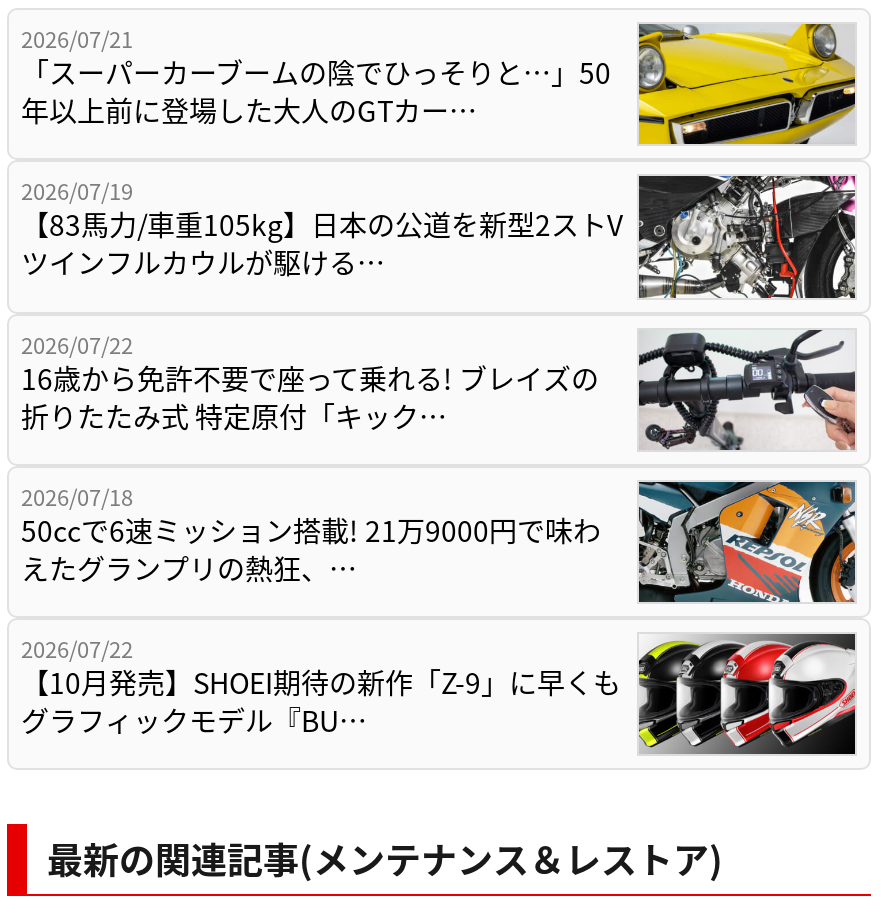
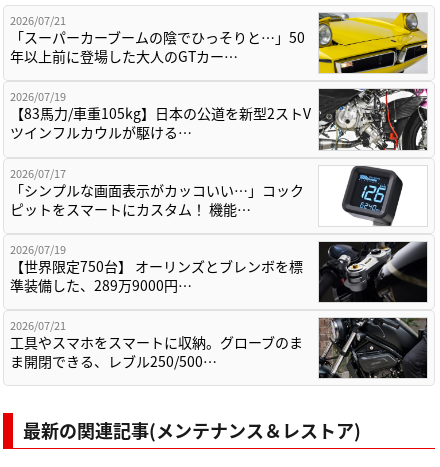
[21,327,857,452] [image] | 2026/07/22 | 16歳から免許不要で座って乗れる! ブレイズの | 折りたたみ式 特定原付「キック… -> [10,164,427,227] [image] | 2026/07/17 | 「シンプルな画面表示がカッコいい…」コック | ピットをスマートにカスタム！ 機能…
[21,479,857,604] [image] | 2026/07/18 | 50ccで6速ミッション搭載! 21万9000円で味わ | えたグランプリの熱狂、… -> [10,241,428,303] [image] | 2026/07/19 | 【世界限定750台】 オーリンズとブレンボを標 | 準装備した、289万9000円…
[21,631,857,756] [image] | 2026/07/22 | 【10月発売】SHOEI期待の新作「Z-9」に早くも | グラフィックモデル『BU… -> [10,317,428,379] [image] | 2026/07/21 | 工具やスマホをスマートに収納。グローブのま | ま開閉できる、レブル250/500…

